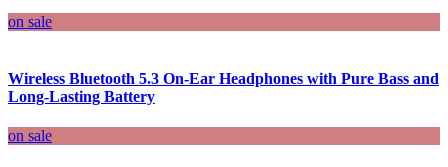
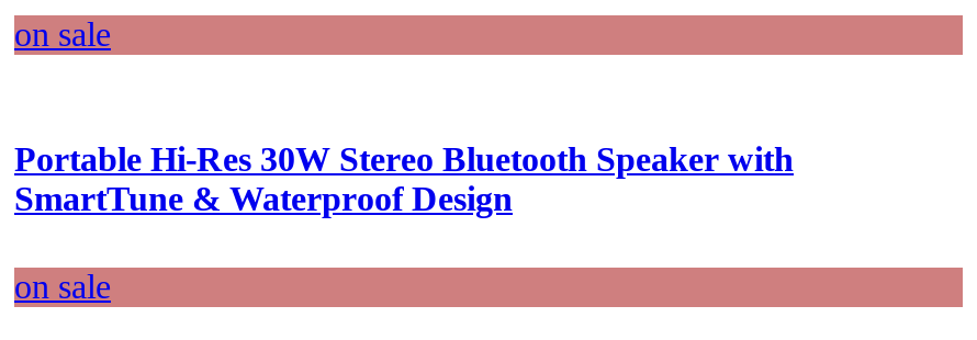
[8,70,439,105] Wireless Bluetooth 5.3 On-Ear Headphones with Pure Bass and | Long-Lasting Battery -> [14,141,794,218] Portable Hi-Res 30W Stereo Bluetooth Speaker with | SmartTune & Waterproof Design

